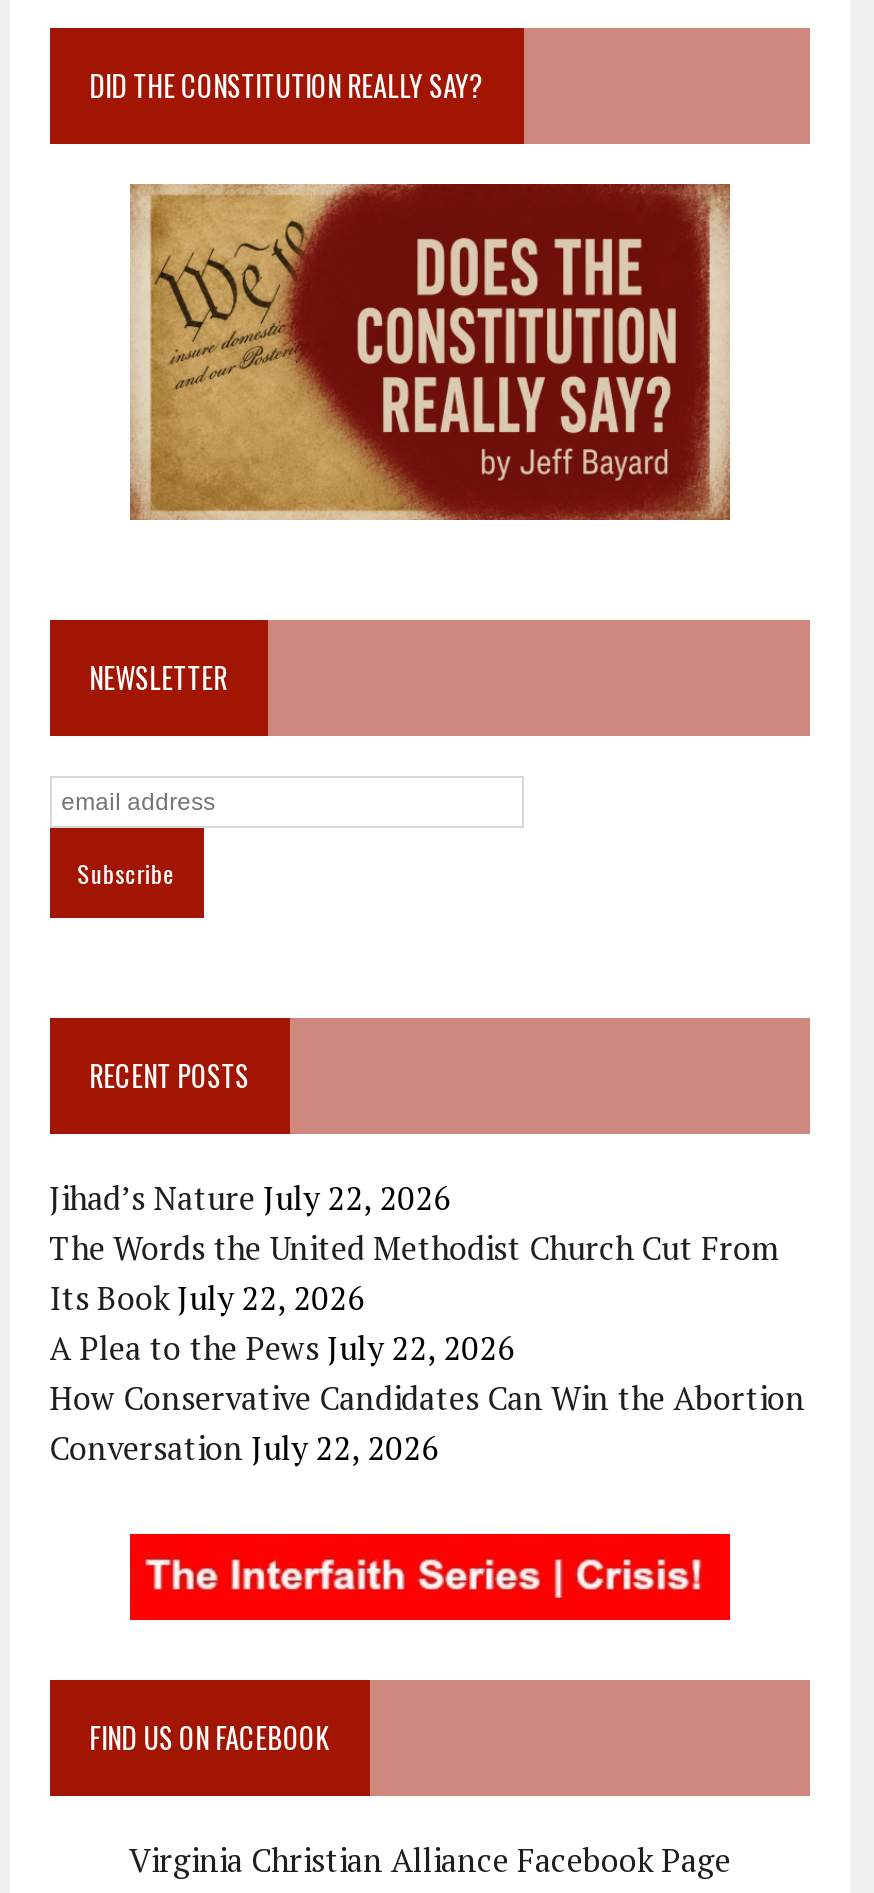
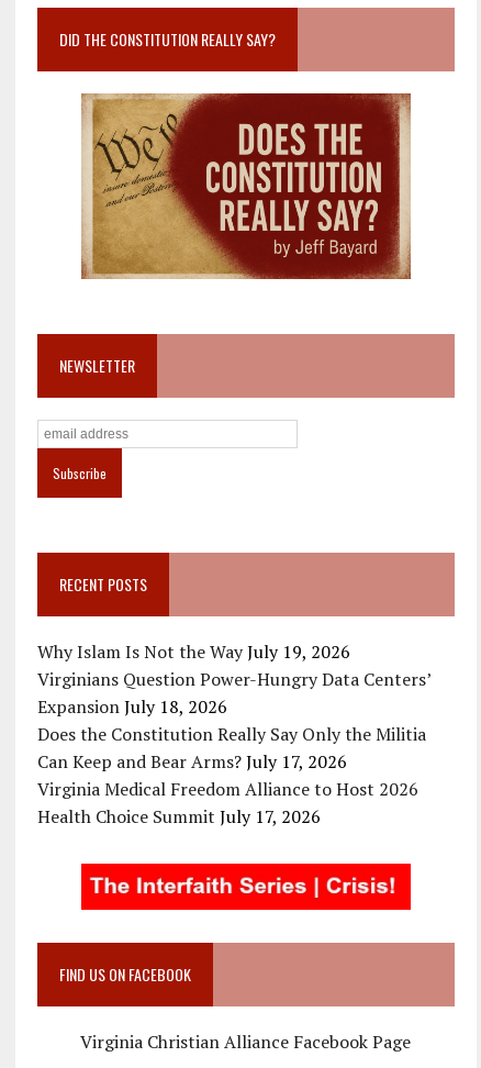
[49,1177,805,1471] Jihad’s Nature July 22, 2026 | The Words the United Methodist Church Cut From | Its Book July 22, 2026 | A Plea to the Pews July 22, 2026 | How Conservative Candidates Can Win the Abortion | Conversation July 22, 2026 -> [37,639,430,828] Why Islam Is Not the Way July 19, 2026 | Virginians Question Power-Hungry Data Centers’ | Expansion July 18, 2026 | Does the Constitution Really Say Only the Militia | Can Keep and Bear Arms? July 17, 2026 | Virginia Medical Freedom Alliance to Host 2026 | Health Choice Summit July 17, 2026

